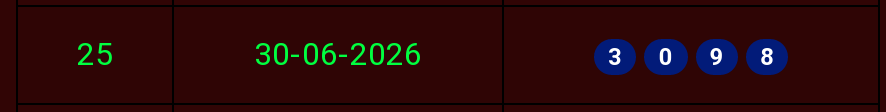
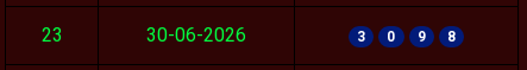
[77,35,113,73] 25 -> [41,24,62,46] 23

